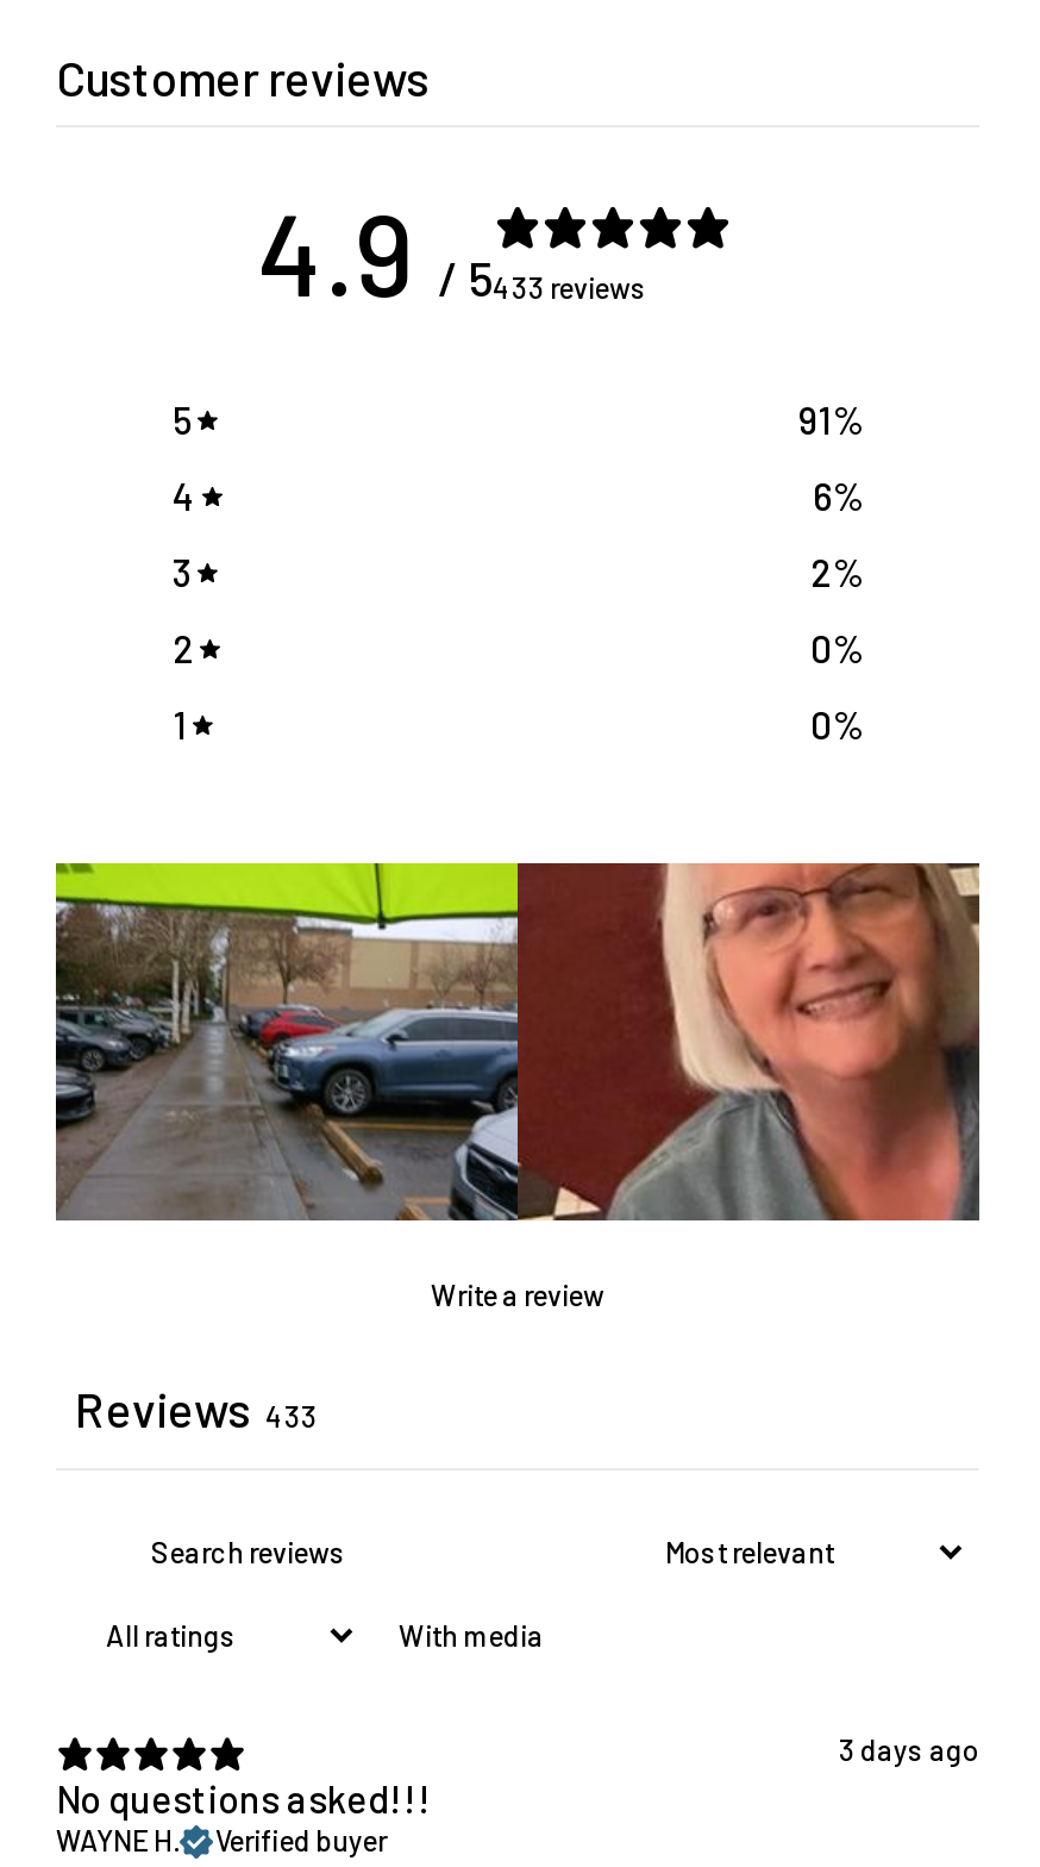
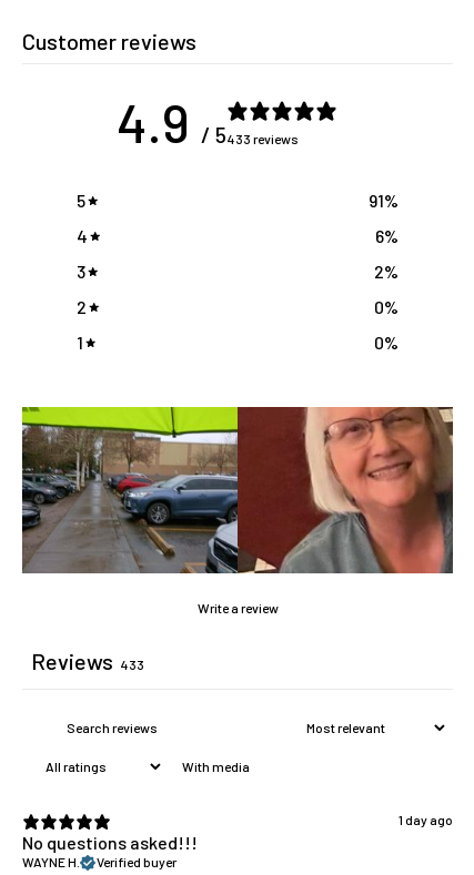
[839,1732,979,1766] 3 days ago -> [399,812,453,827] 1 day ago

